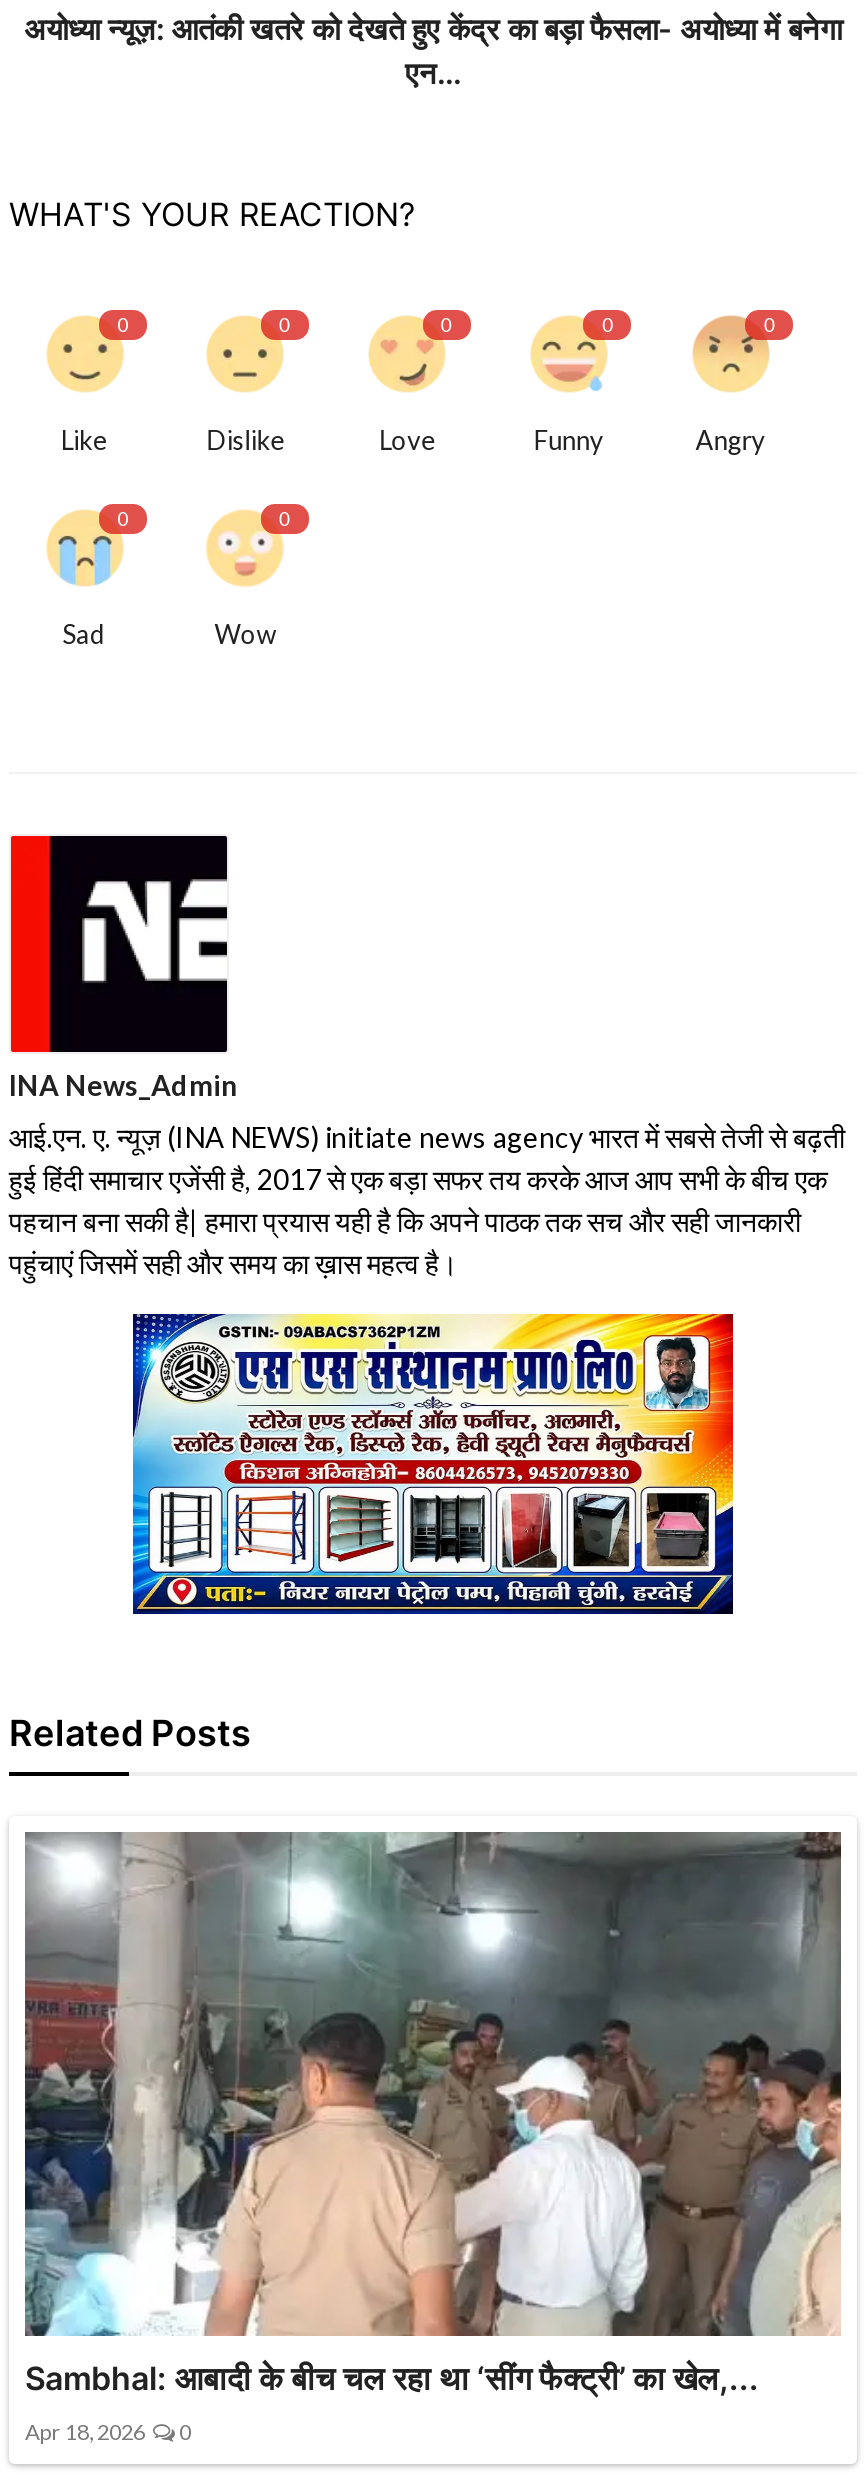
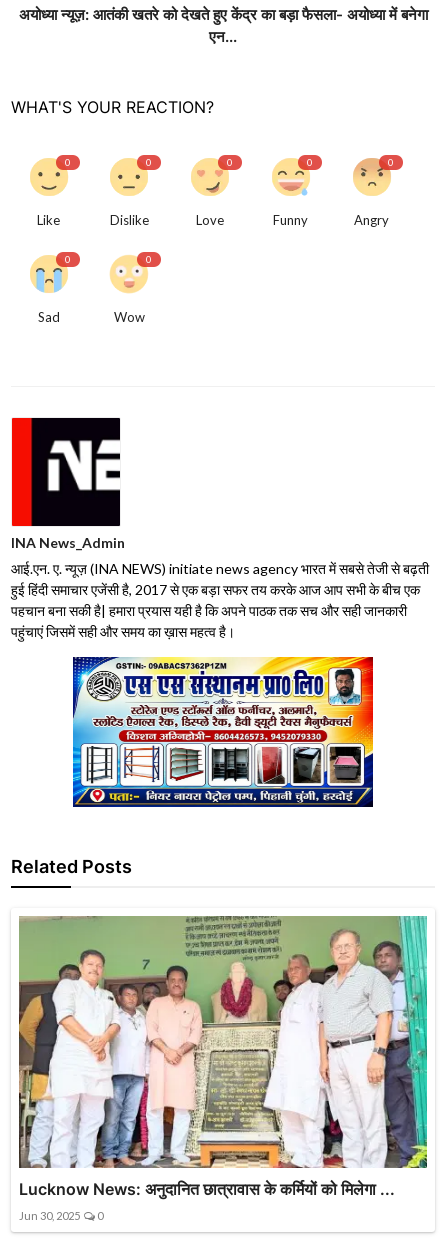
[23,1830,843,2399] [image] | Sambhal: आबादी के बीच चल रहा था ‘सींग फैक्ट्री’ का खेल,... -> [18,915,428,1199] [image] | Lucknow News: अनुदानित छात्रावास के कर्मियों को मिलेगा ...
[25,2419,191,2445] Apr 18, 2026 0 -> [19,1209,103,1222] Jun 30, 2025 0

